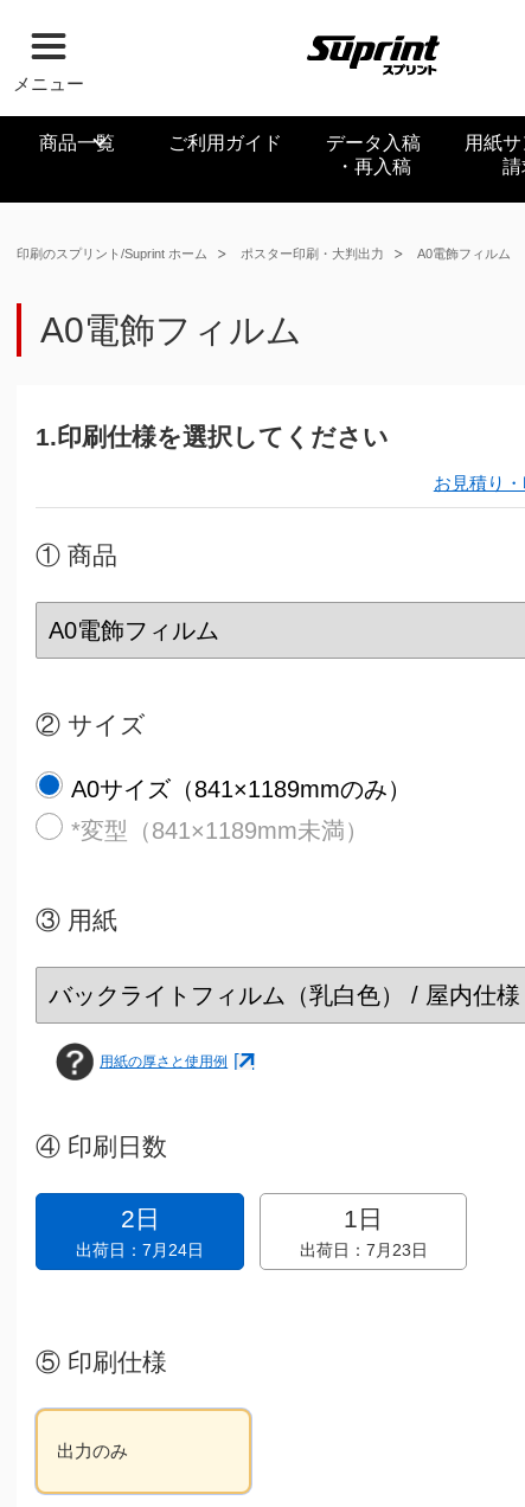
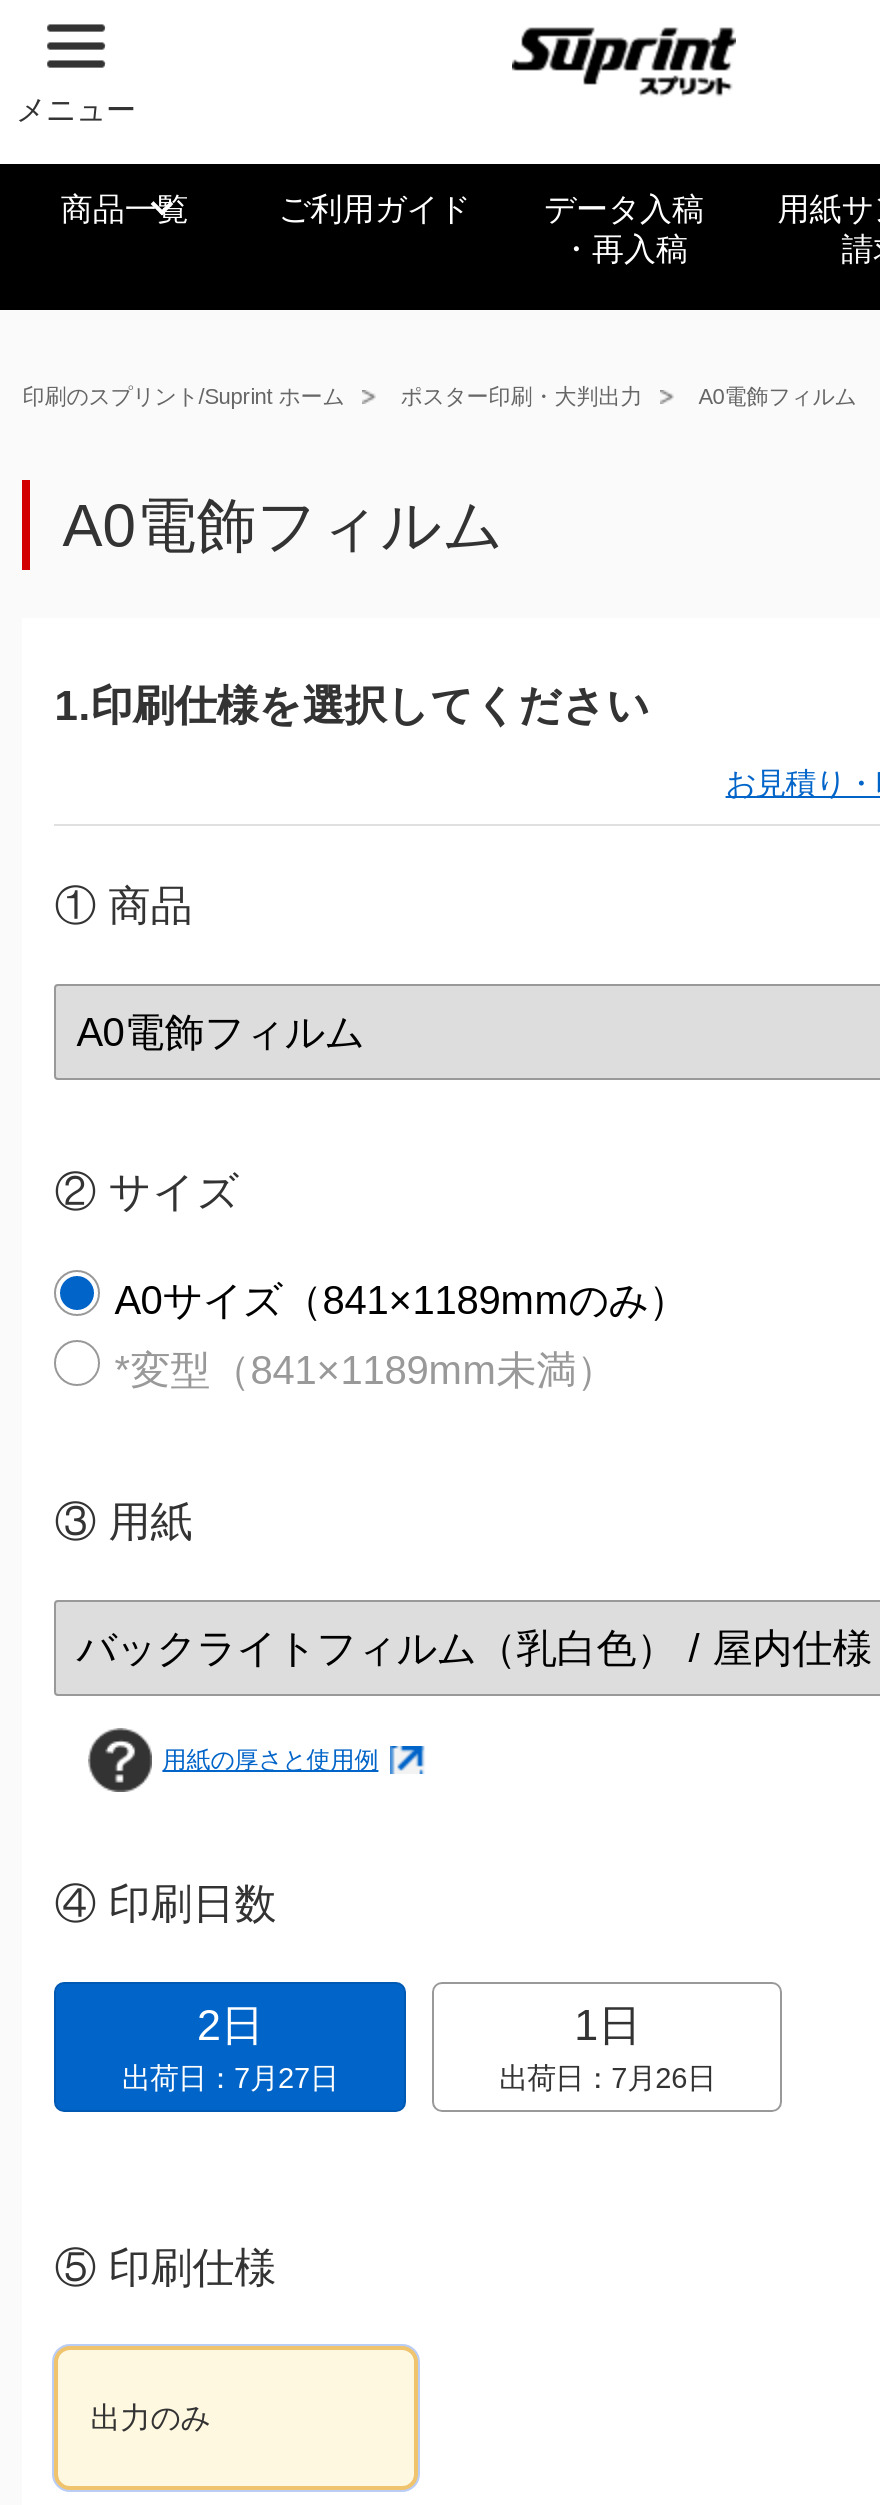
[76,1240,204,1259] 出荷日：7月24日 -> [122,2062,338,2094] 出荷日：7月27日
[299,1240,427,1259] 出荷日：7月23日 -> [499,2062,715,2094] 出荷日：7月26日

